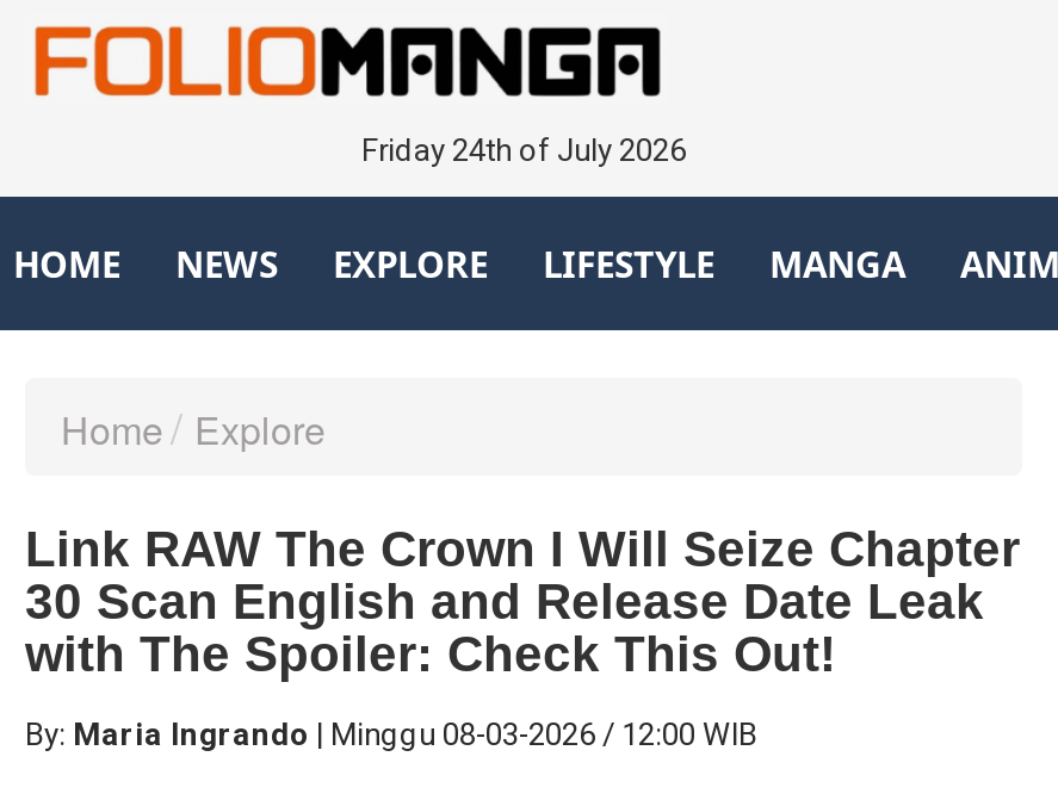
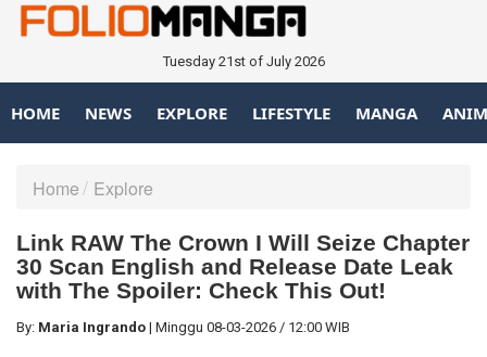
[361,133,686,169] Friday 24th of July 2026 -> [163,53,324,70] Tuesday 21st of July 2026

